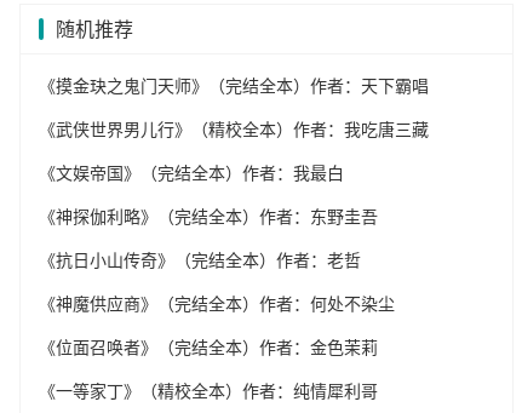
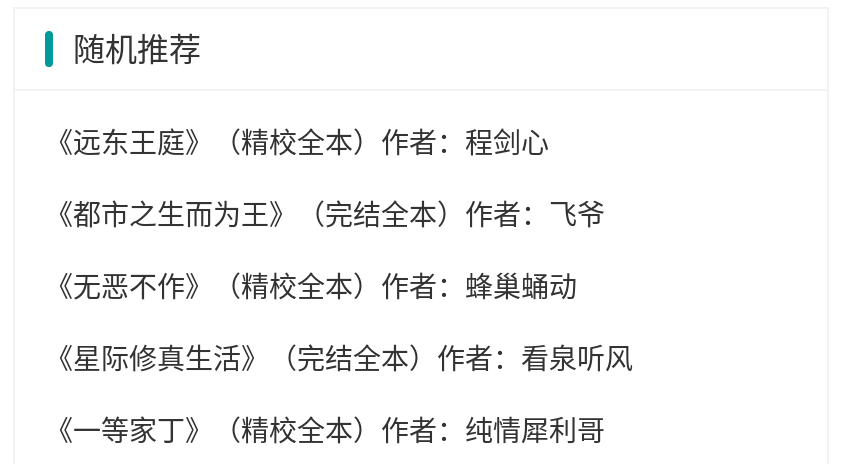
[39,75,429,357] 《摸金玦之鬼门天师》（完结全本）作者：天下霸唱 | 《武侠世界男儿行》（精校全本）作者：我吃唐三藏 | 《文娱帝国》（完结全本）作者：我最白 | 《神探伽利略》（完结全本）作者：东野圭吾 | 《抗日小山传奇》（完结全本）作者：老哲 | 《神魔供应商》（完结全本）作者：何处不染尘 | 《位面召唤者》（完结全本）作者：金色茉莉 -> [45,125,633,375] 《远东王庭》（精校全本）作者：程剑心 | 《都市之生而为王》（完结全本）作者：飞爷 | 《无恶不作》（精校全本）作者：蜂巢蛹动 | 《星际修真生活》（完结全本）作者：看泉听风

